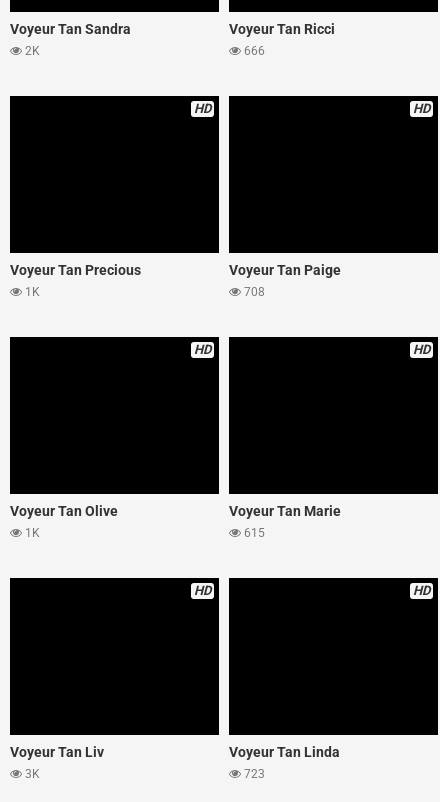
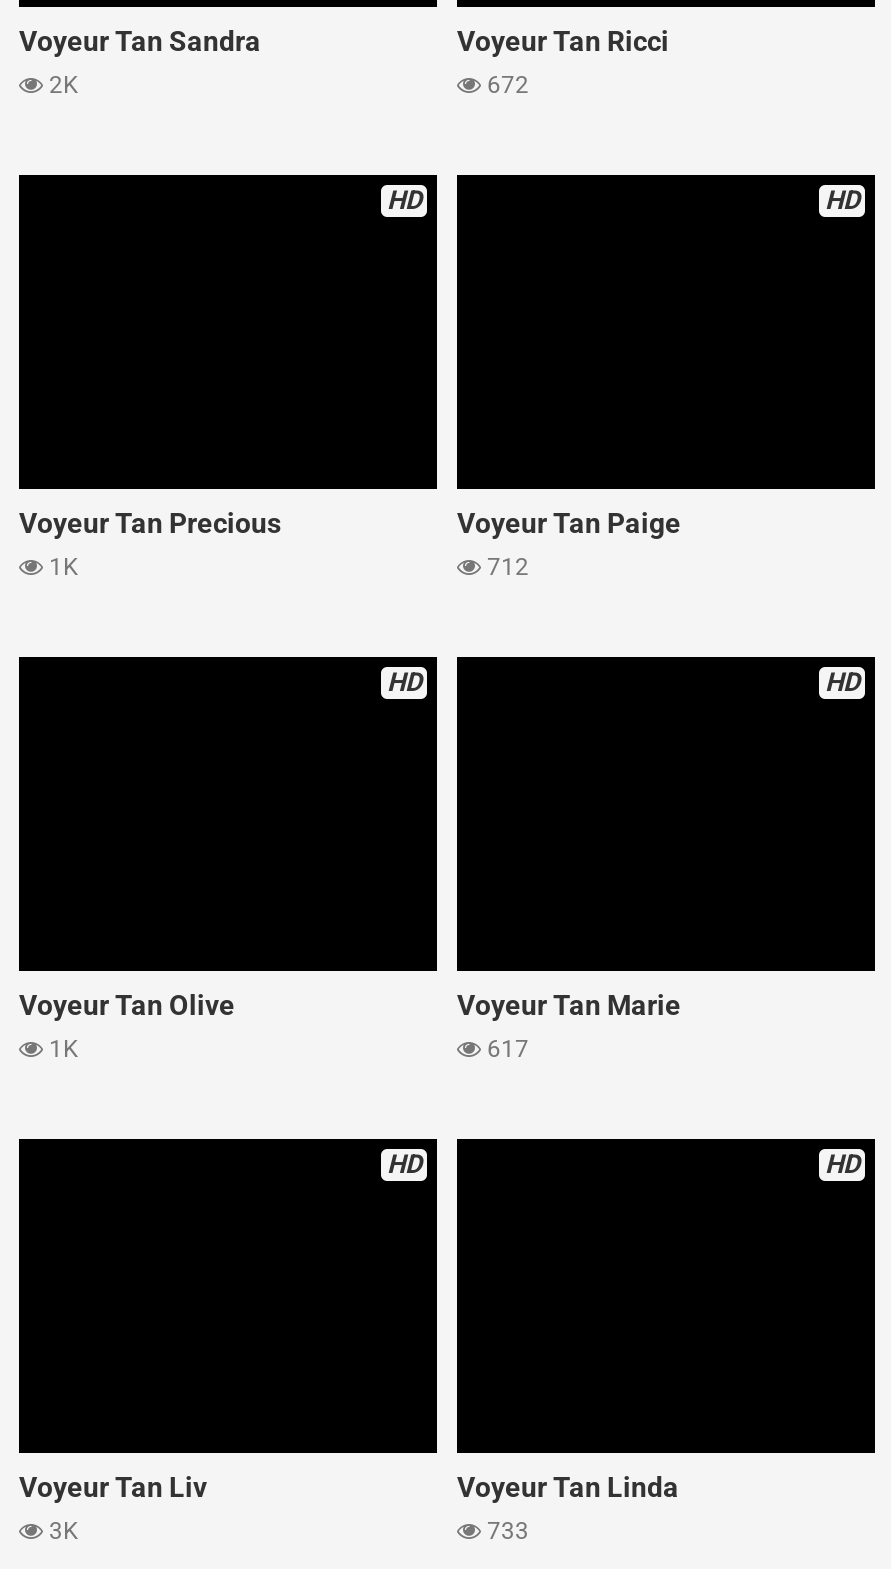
[241,44,265,58] 666 -> [481,70,529,98] 672
[241,285,265,299] 708 -> [481,553,529,581] 712
[241,526,265,540] 615 -> [481,1035,529,1063] 617
[241,767,265,781] 723 -> [481,1517,529,1545] 733

